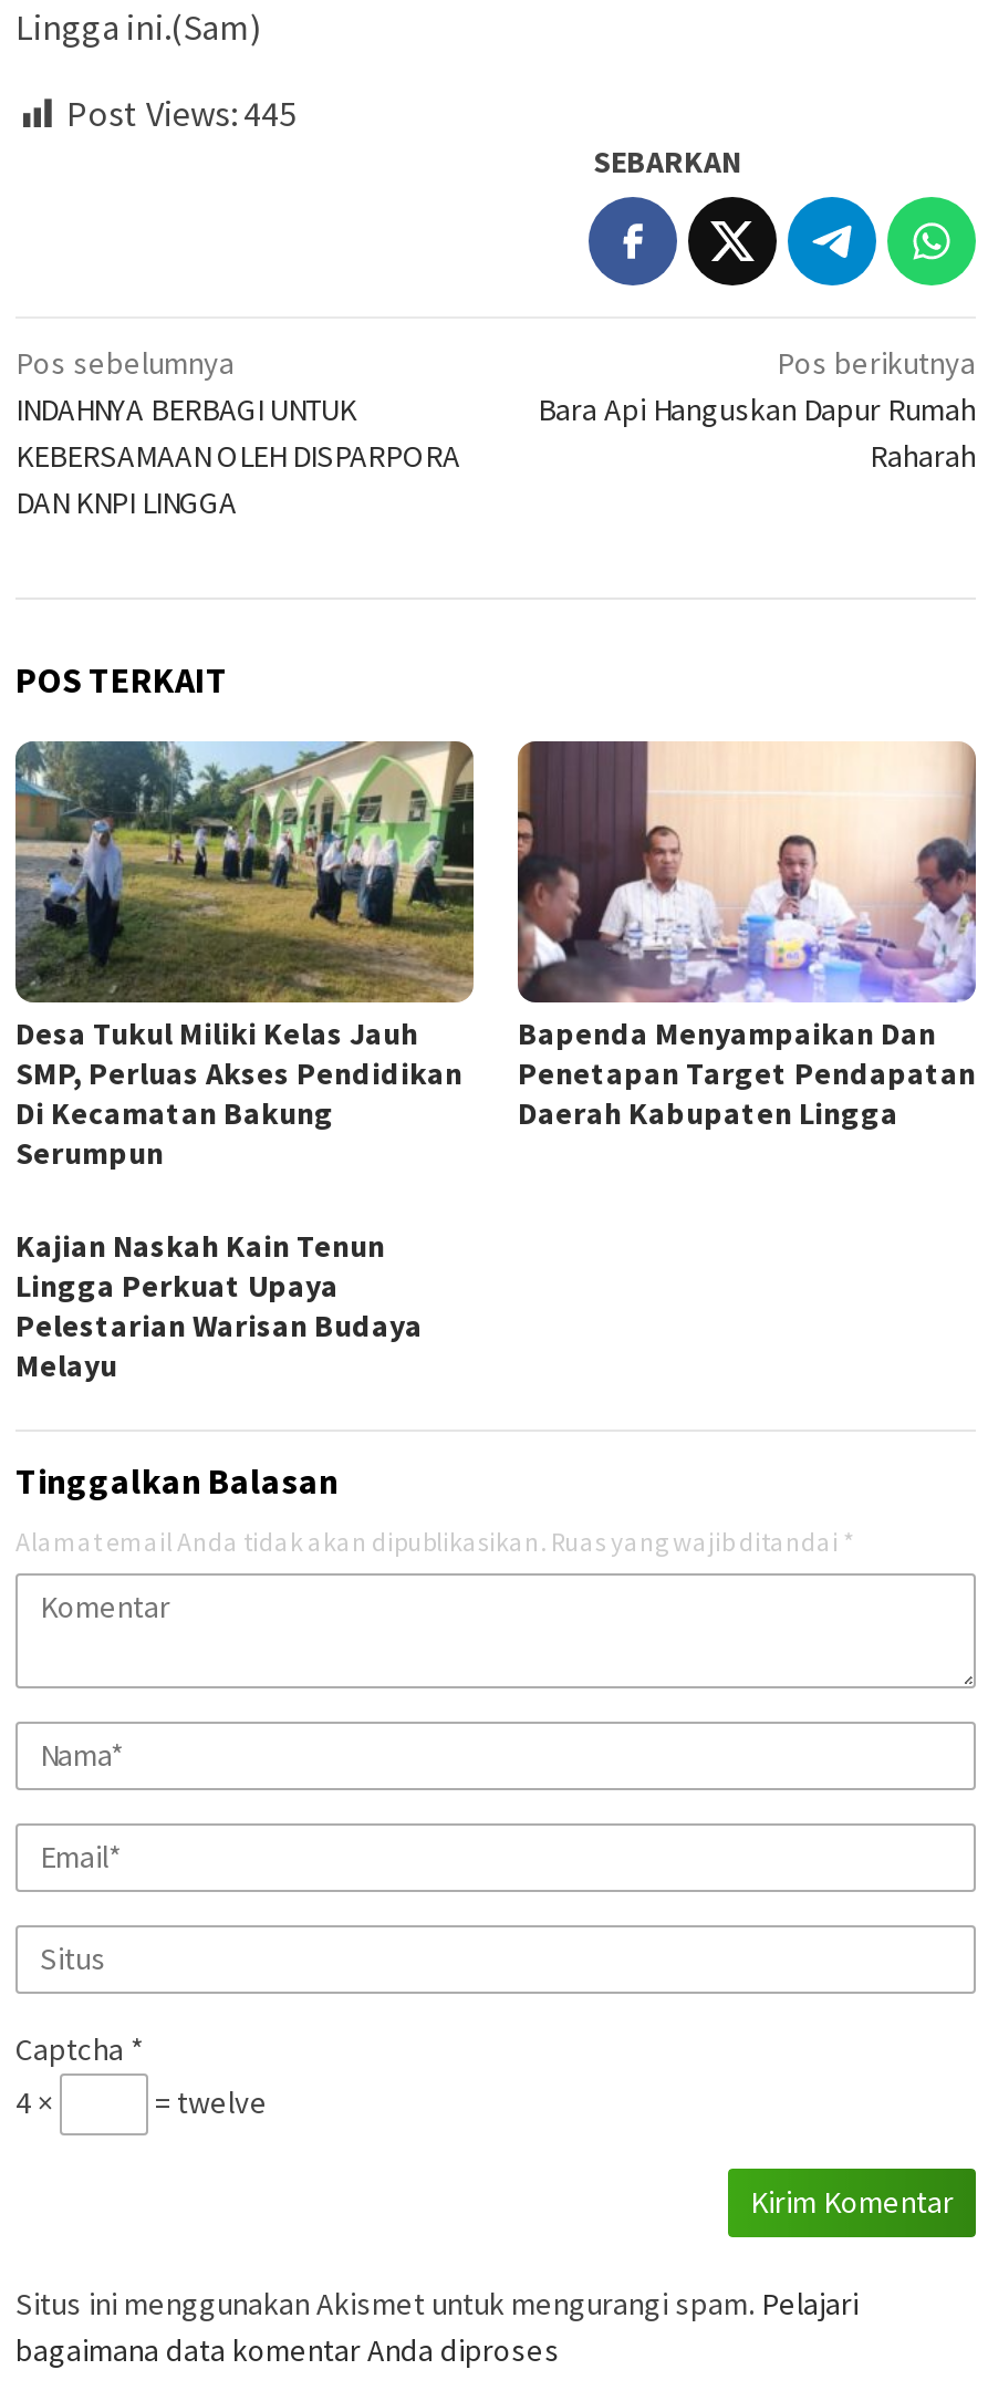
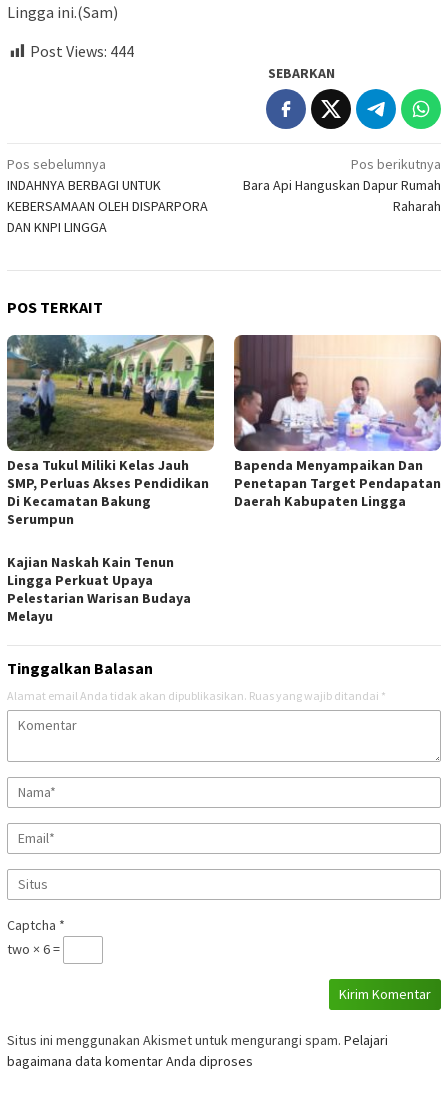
[66,92,297,136] Post Views: 445 -> [30,41,134,61] Post Views: 444
[15,2082,268,2122] 4 × | = twelve -> [7,940,63,958] two × 6 =

